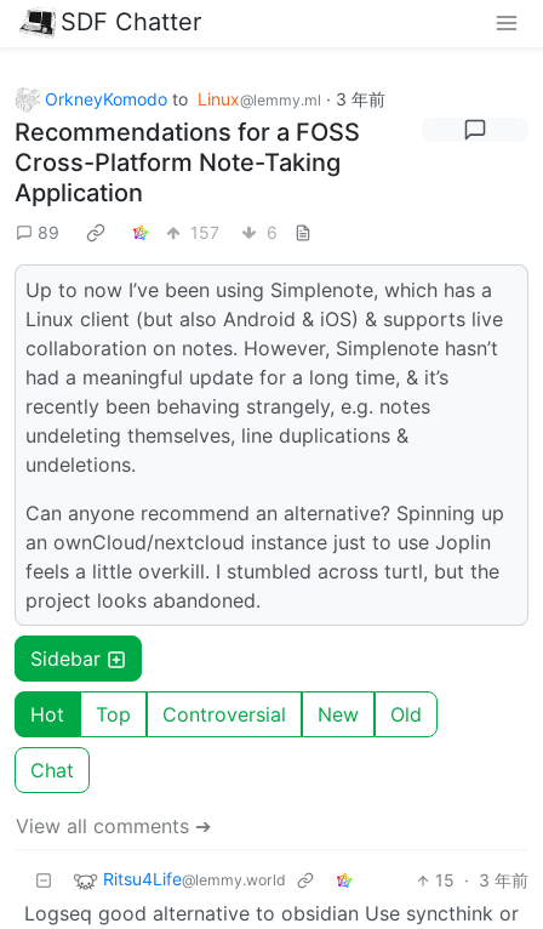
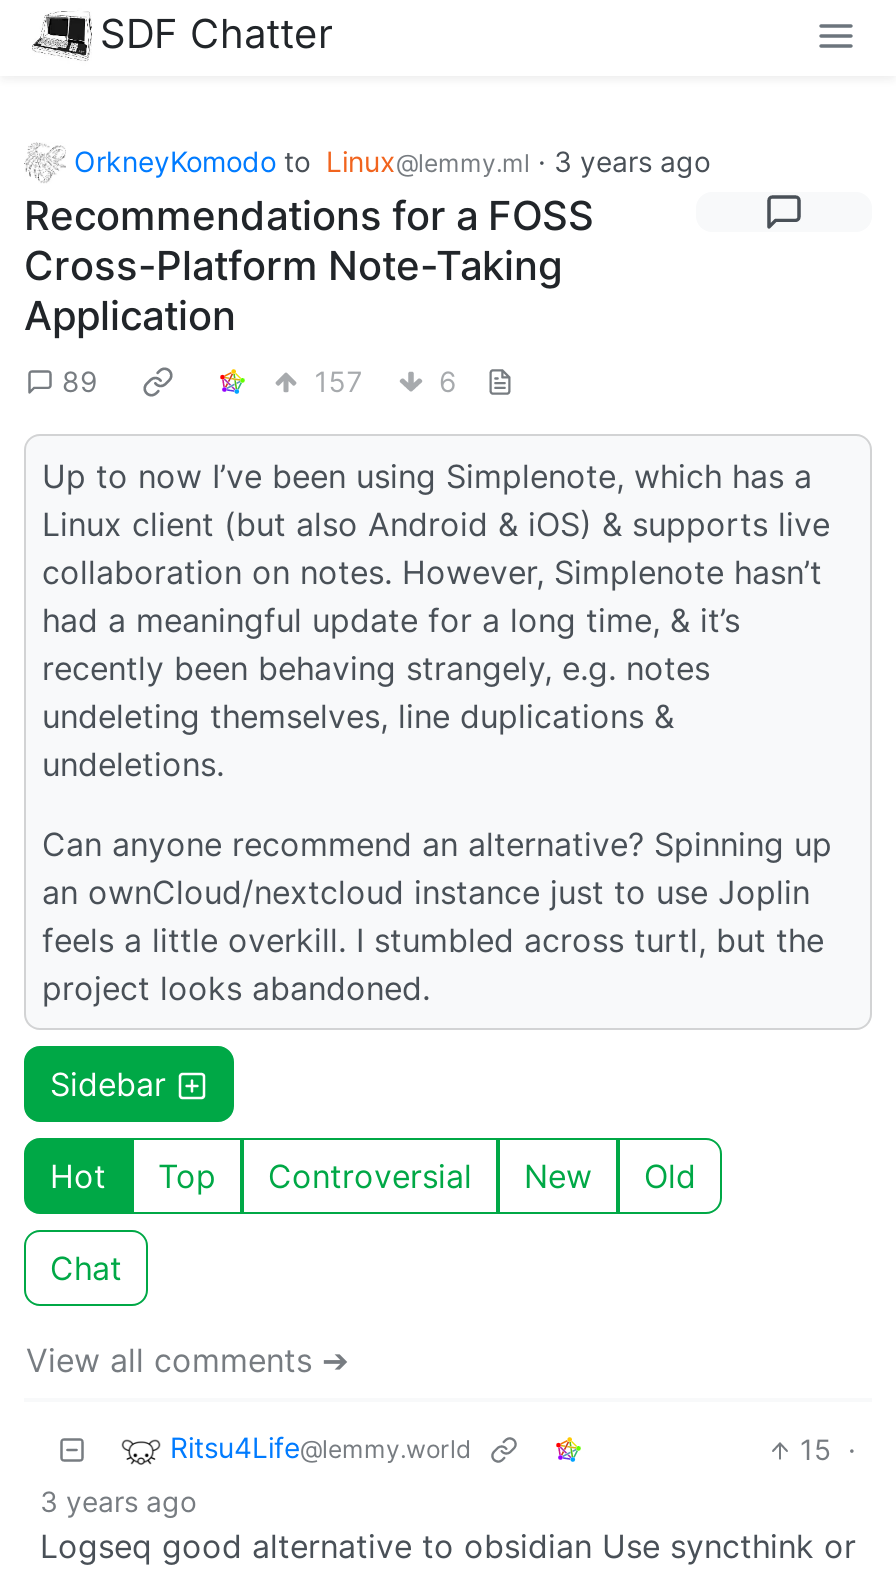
[45,88,385,109] OrkneyKomodo to Linux@lemmy.ml · 3 年前 -> [74,143,710,177] OrkneyKomodo to Linux@lemmy.ml · 3 years ago
[435,870,528,890] 15 · 3 年前 -> [40,1432,856,1518] 15 · | 3 years ago

